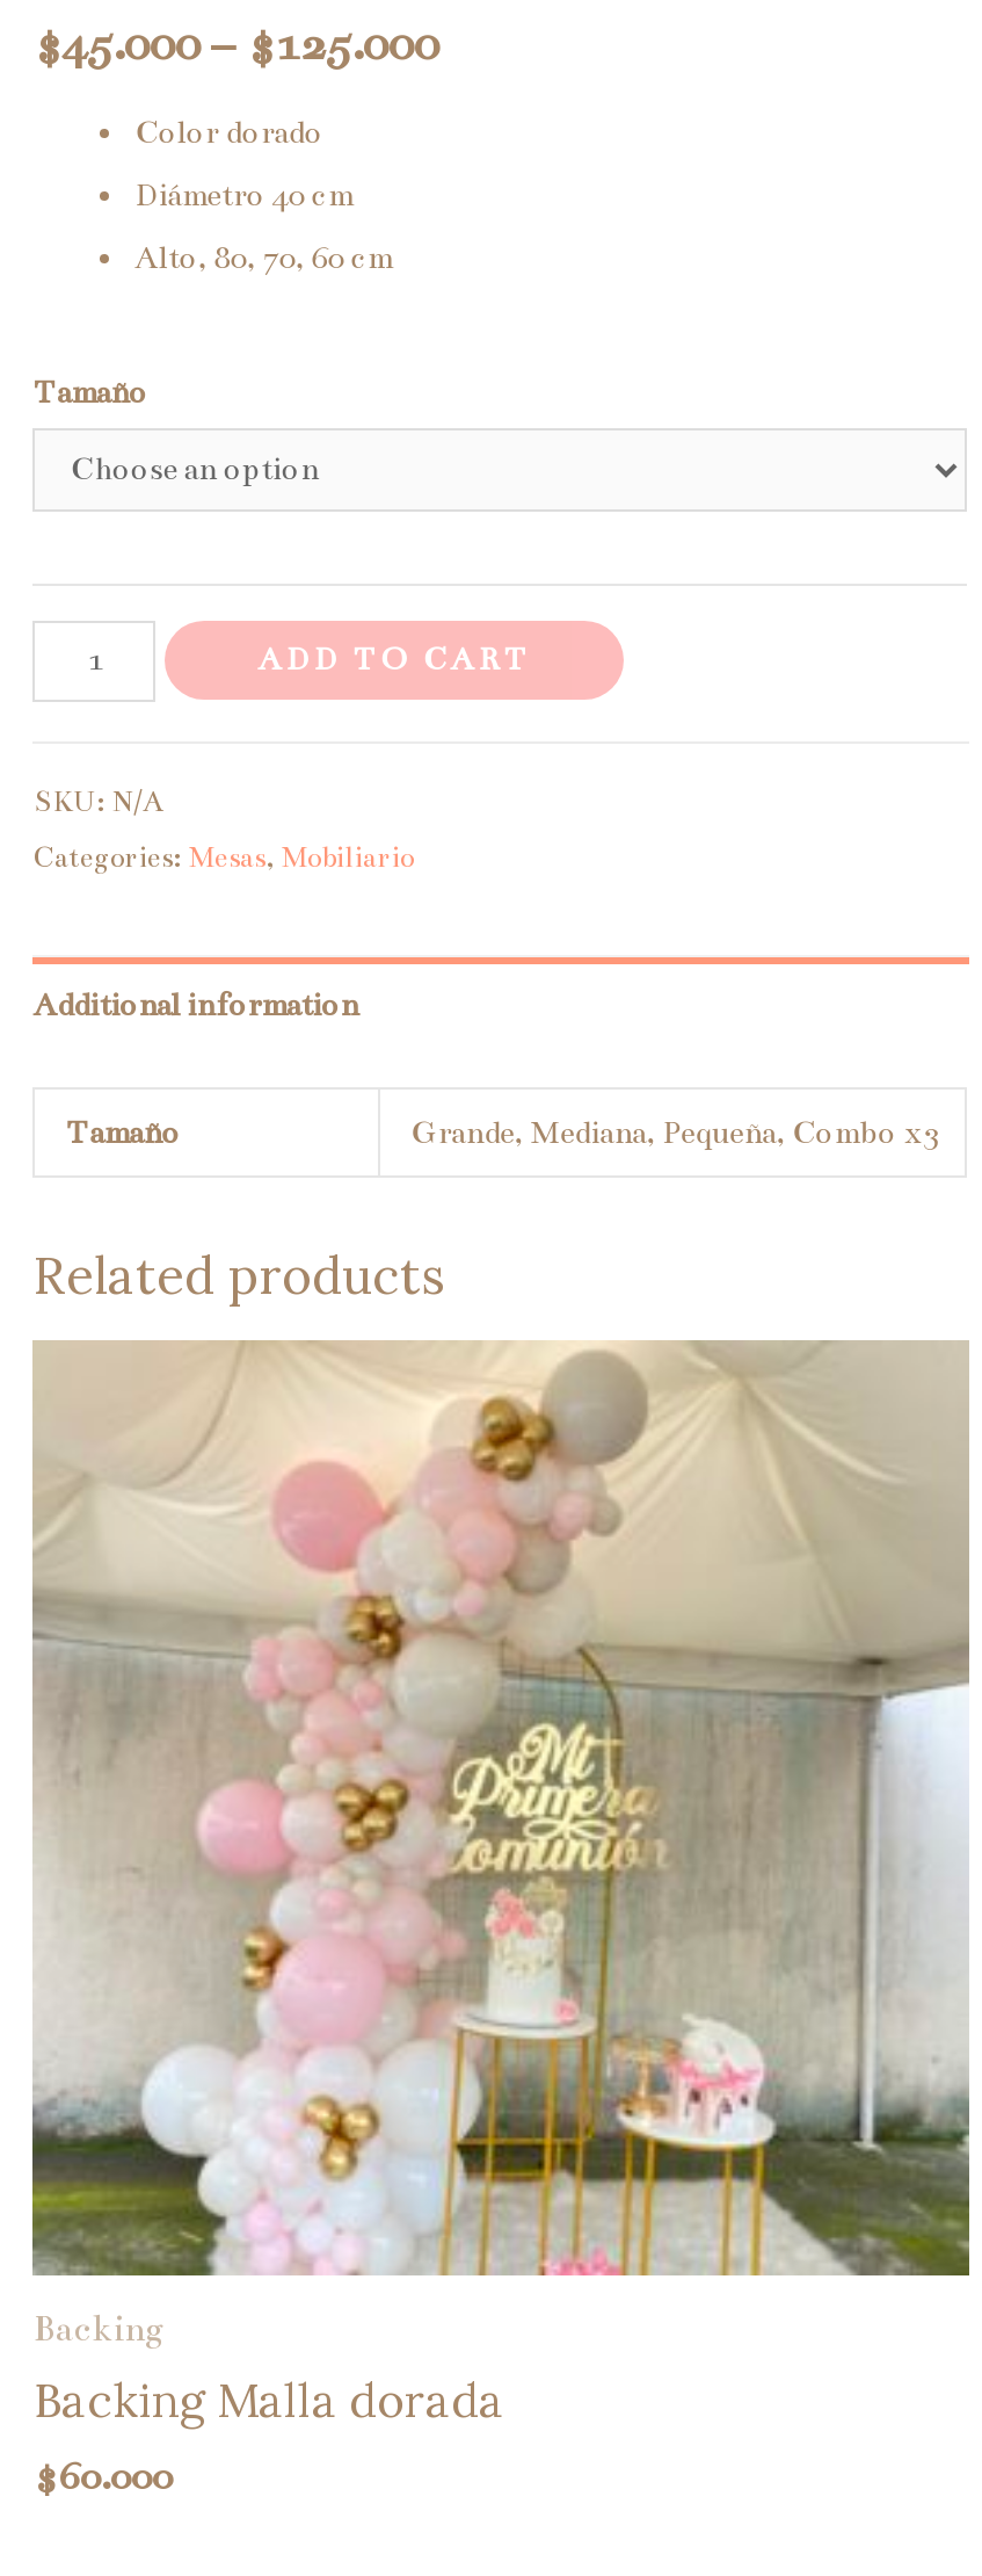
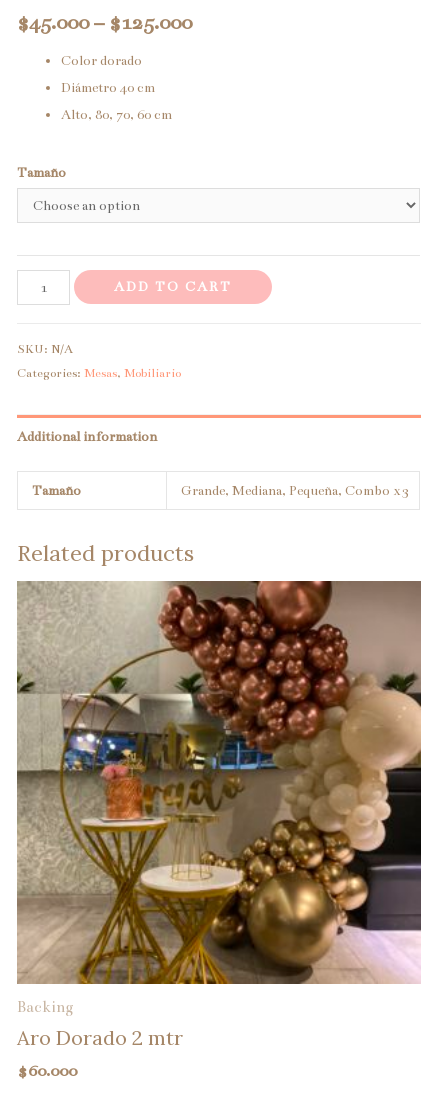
[30,1339,972,2279] [image] -> [17,580,422,985] [image]
[34,2372,504,2430] Backing Malla dorada -> [17,1025,183,1050] Aro Dorado 2 mtr

